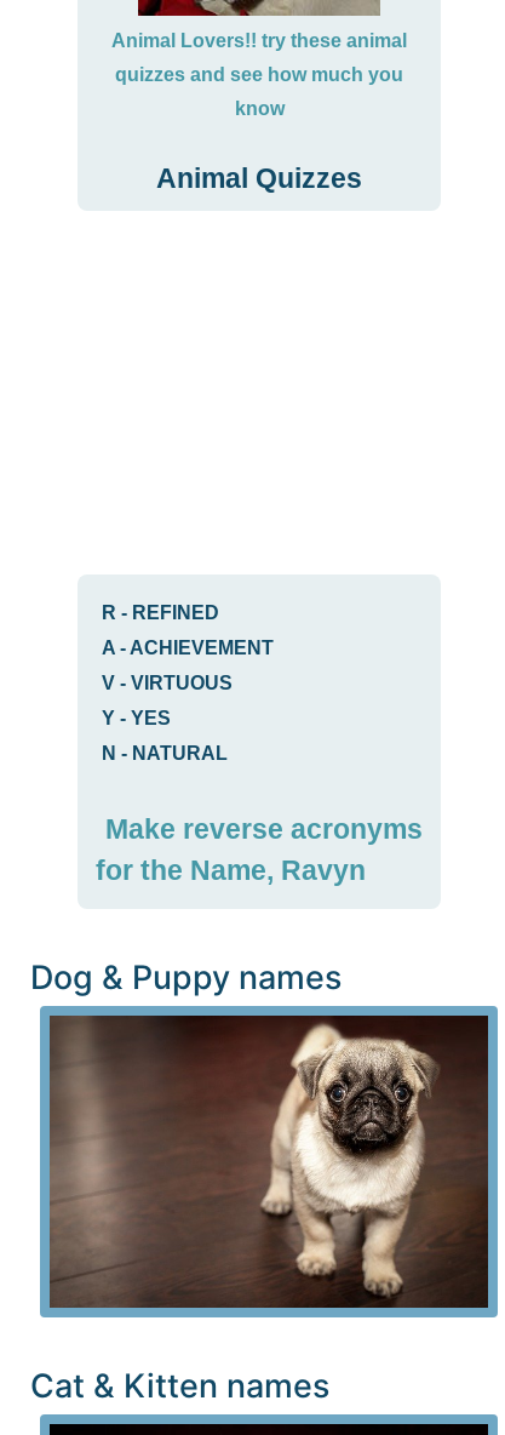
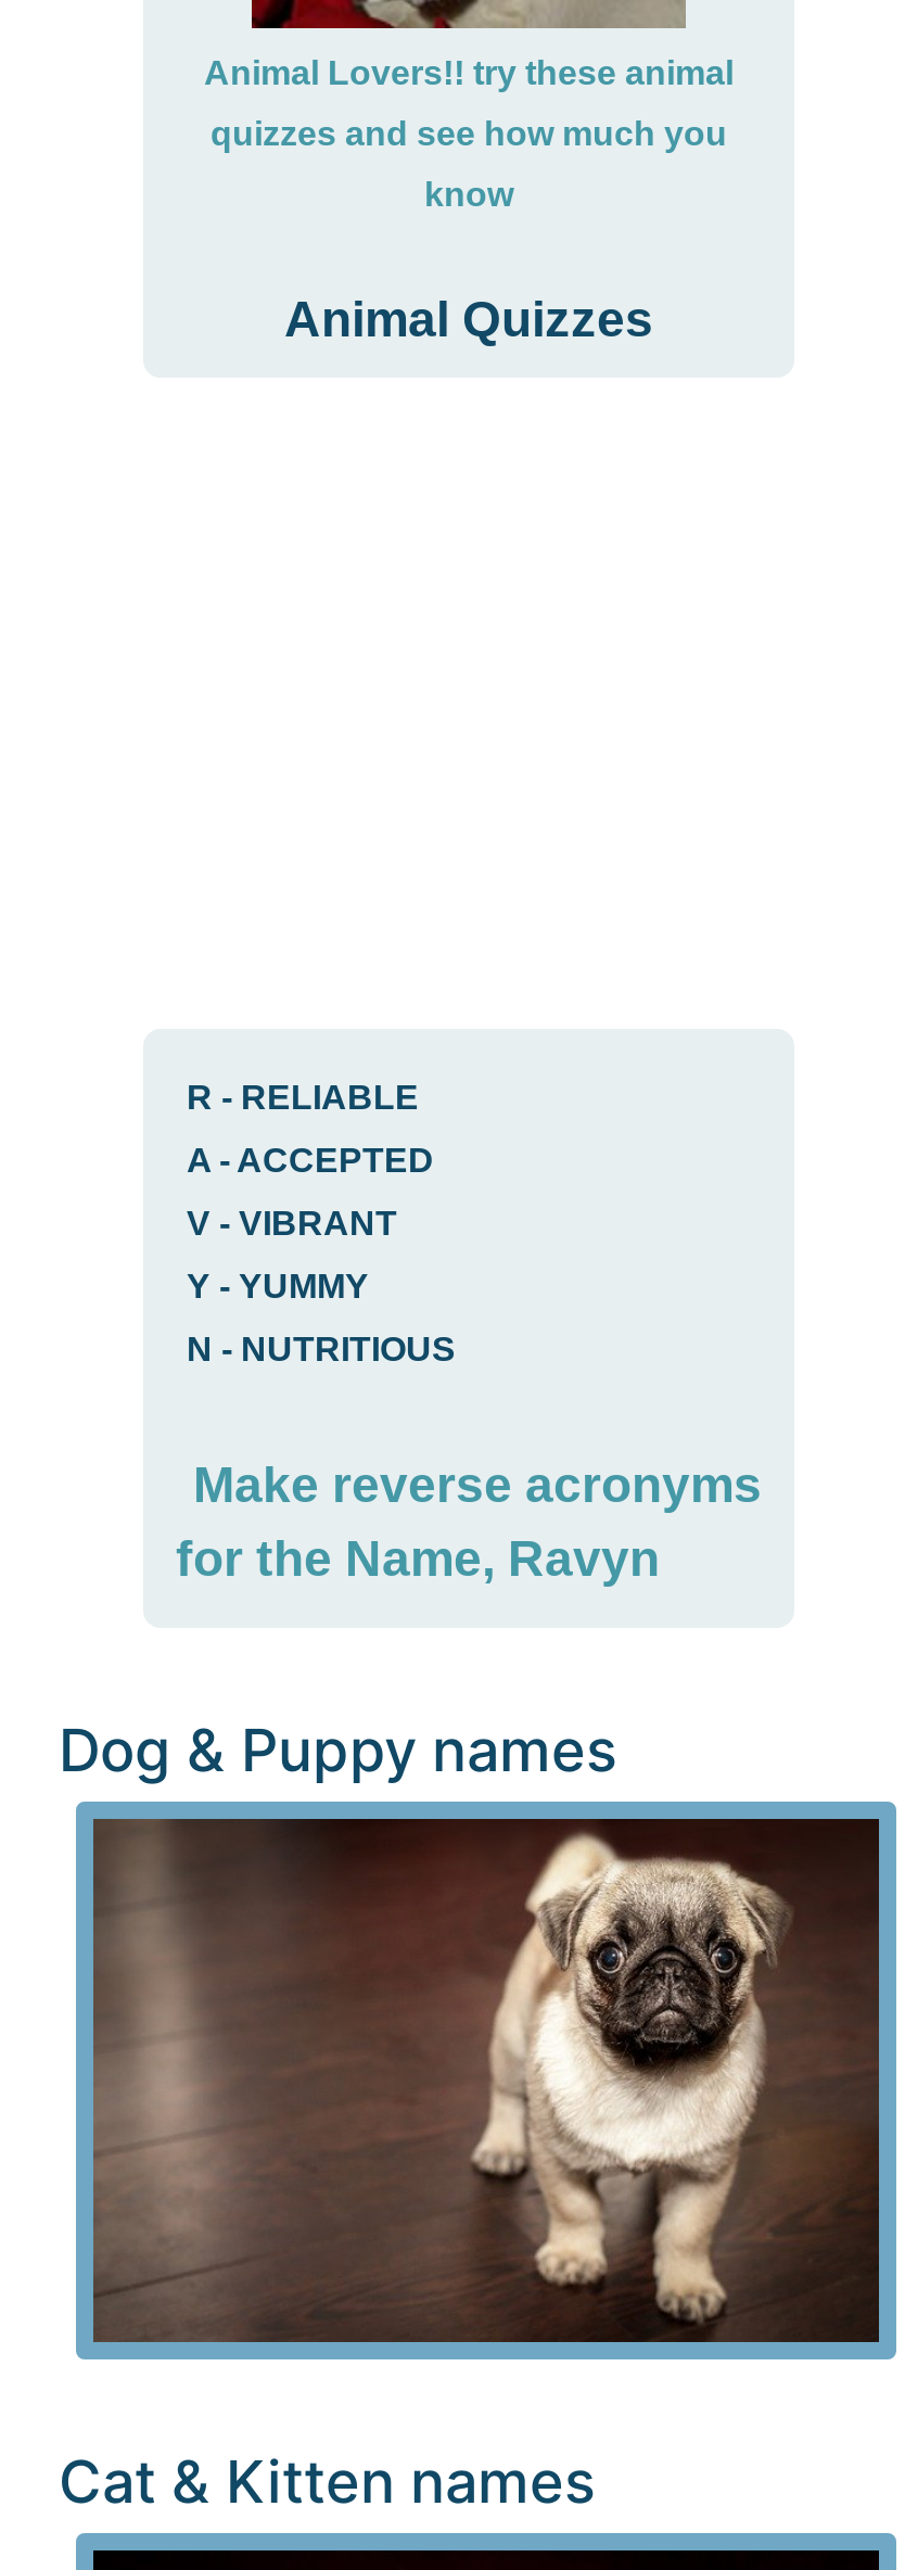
[102,602,219,623] R - REFINED -> [187,1079,419,1116] R - RELIABLE
[102,638,274,658] A - ACHIEVEMENT -> [187,1142,434,1179] A - ACCEPTED
[102,673,233,693] V - VIRTUOUS -> [187,1205,397,1242] V - VIBRANT
[102,708,171,728] Y - YES -> [187,1268,369,1305] Y - YUMMY
[102,743,228,764] N - NATURAL -> [187,1331,456,1367] N - NUTRITIOUS

